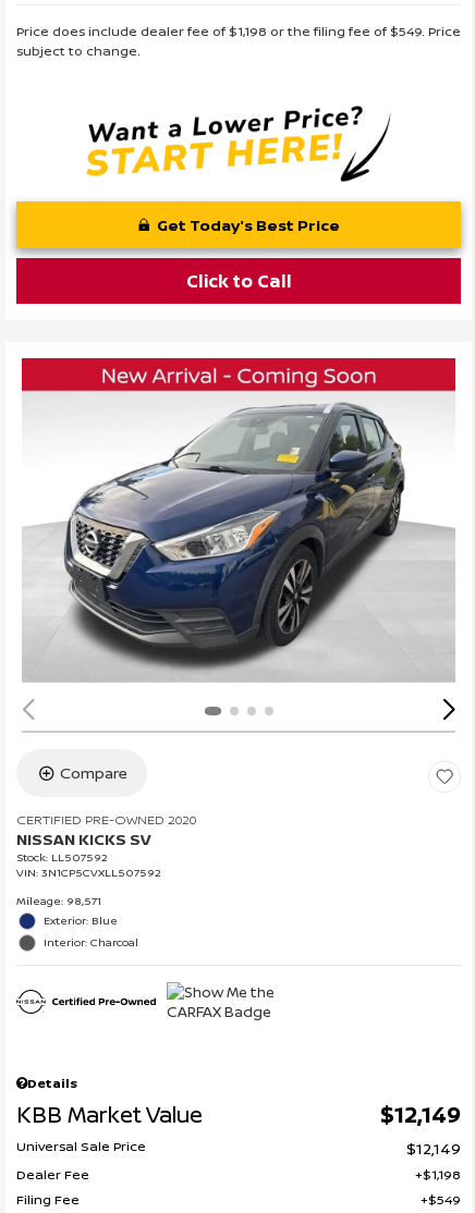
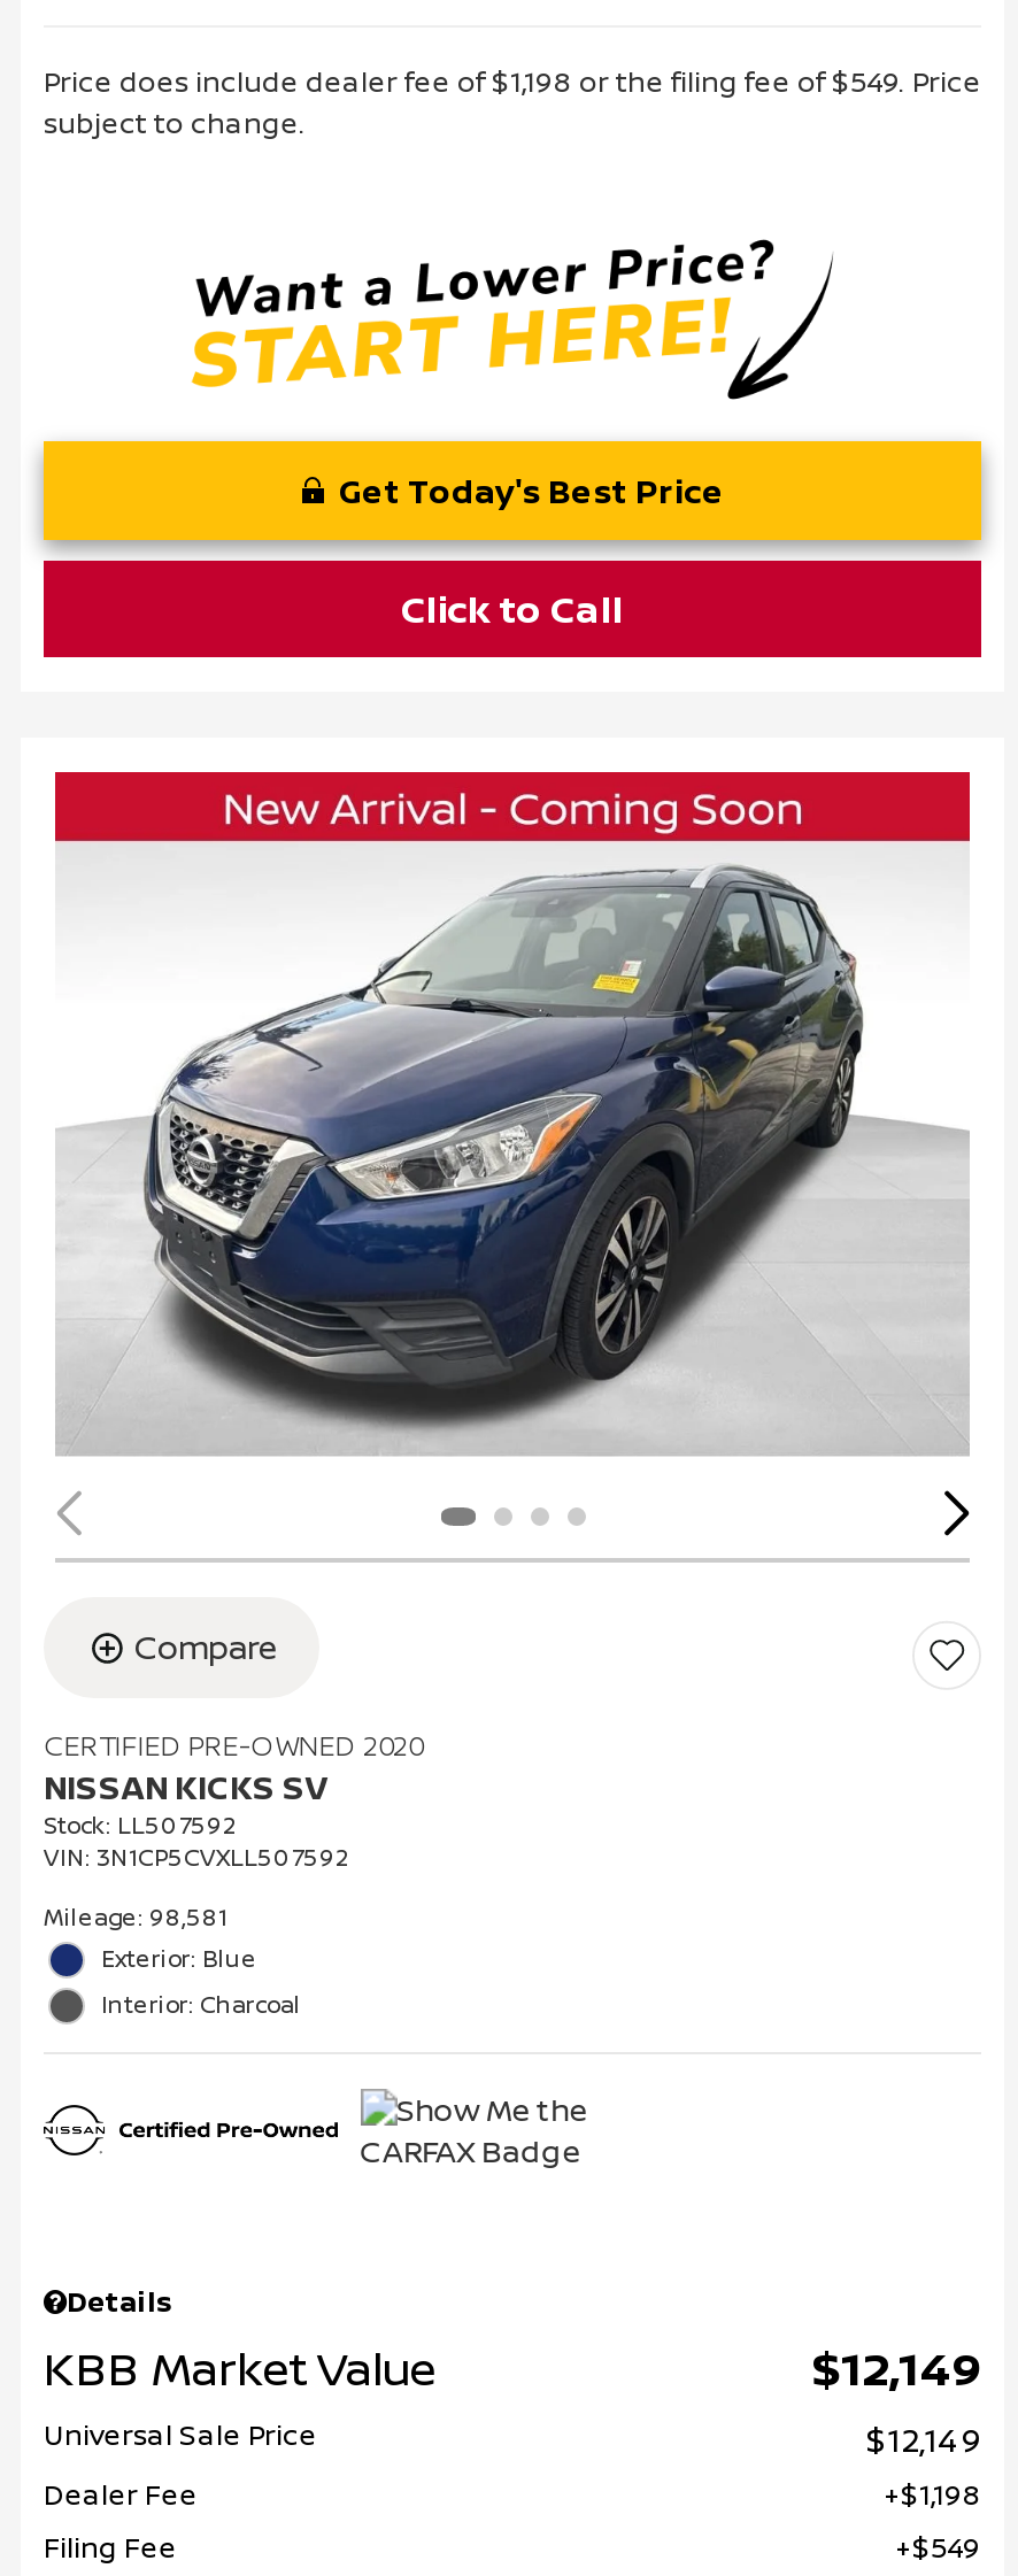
[16,893,101,908] Mileage: 98,571 -> [44,1901,227,1933] Mileage: 98,581

